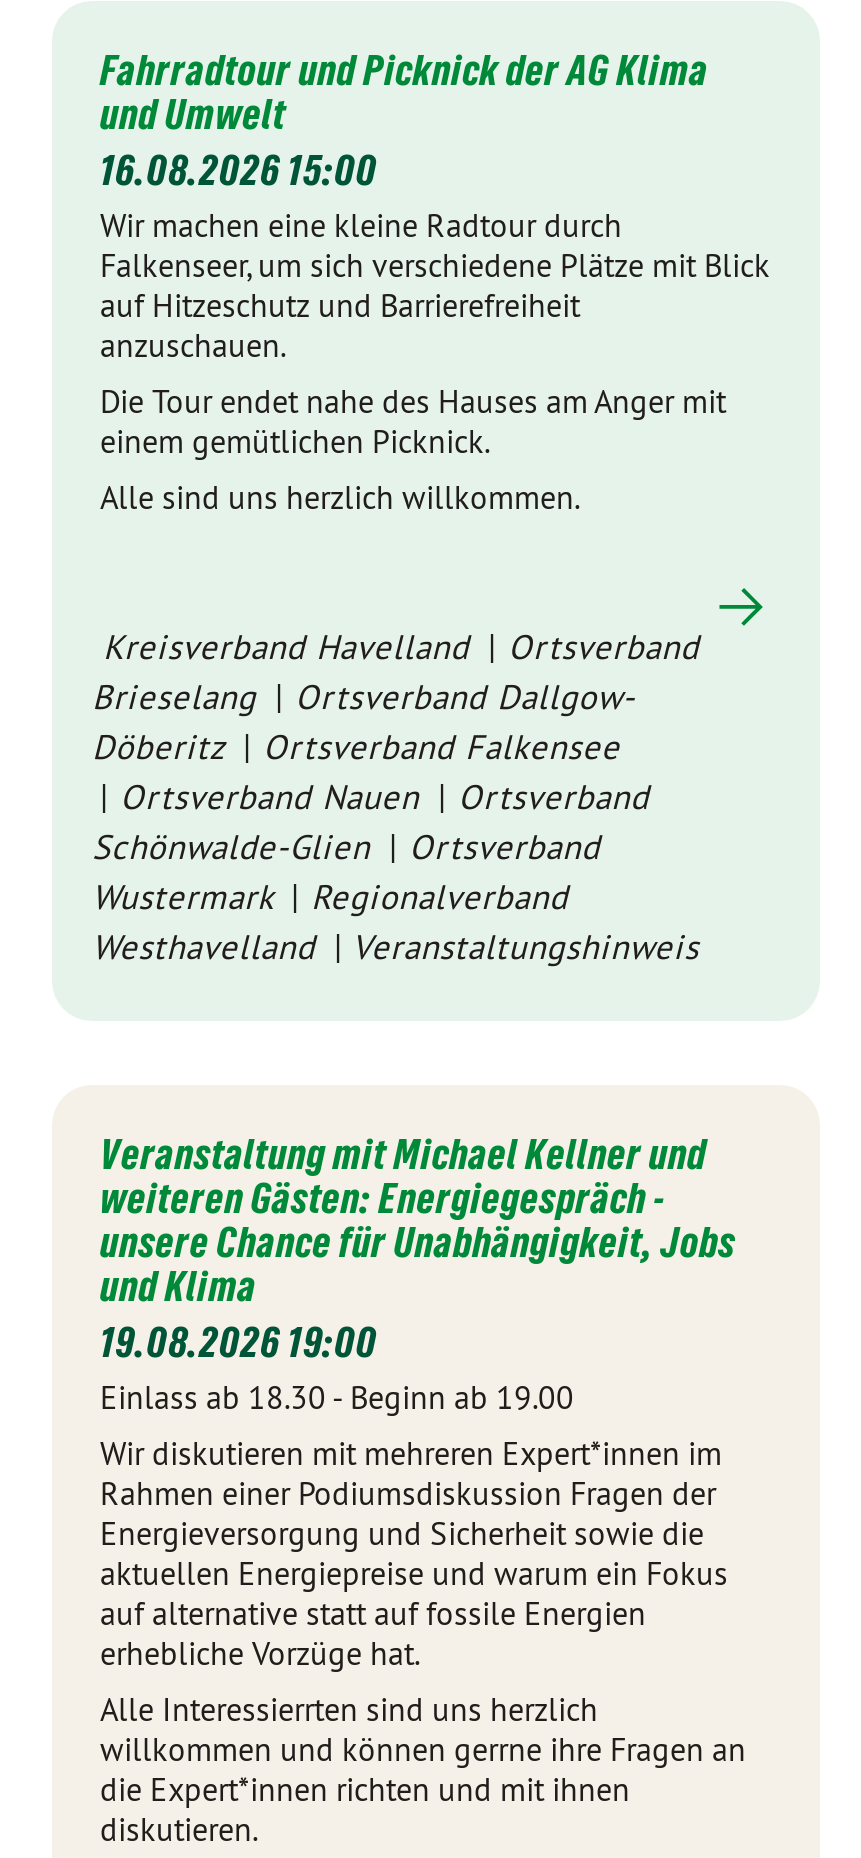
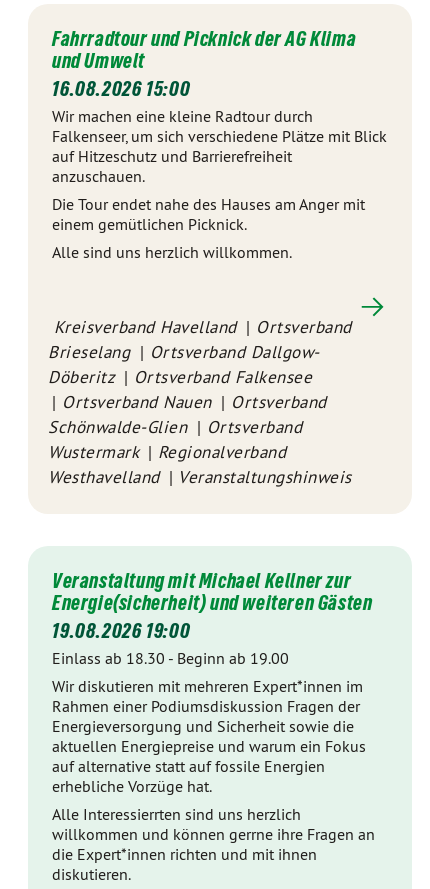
[100,1131,736,1311] Veranstaltung mit Michael Kellner und | weiteren Gästen: Energiegespräch - | unsere Chance für Unabhängigkeit, Jobs | und Klima -> [52,569,372,615] Veranstaltung mit Michael Kellner zur | Energie(sicherheit) und weiteren Gästen

